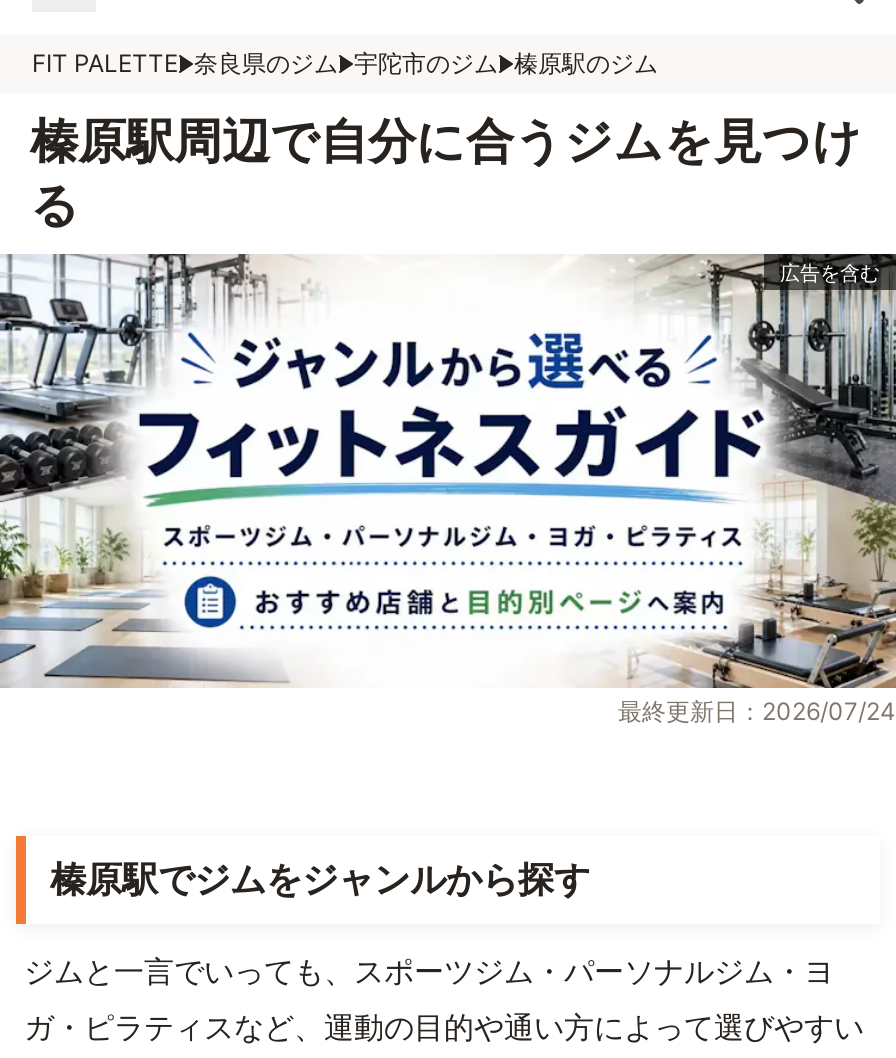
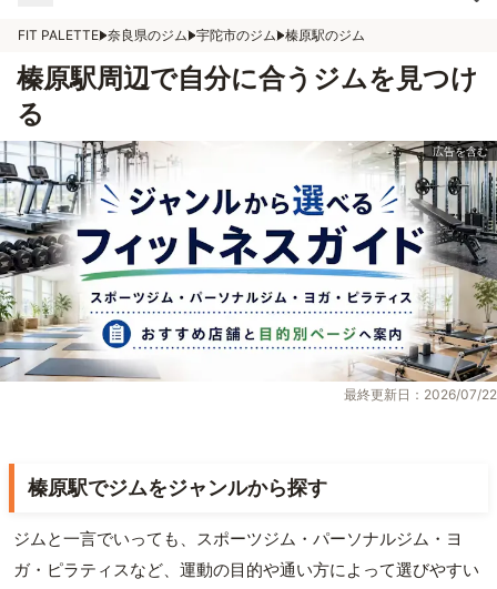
[618,697,896,727] 最終更新日：2026/07/24 -> [344,386,497,403] 最終更新日：2026/07/22

